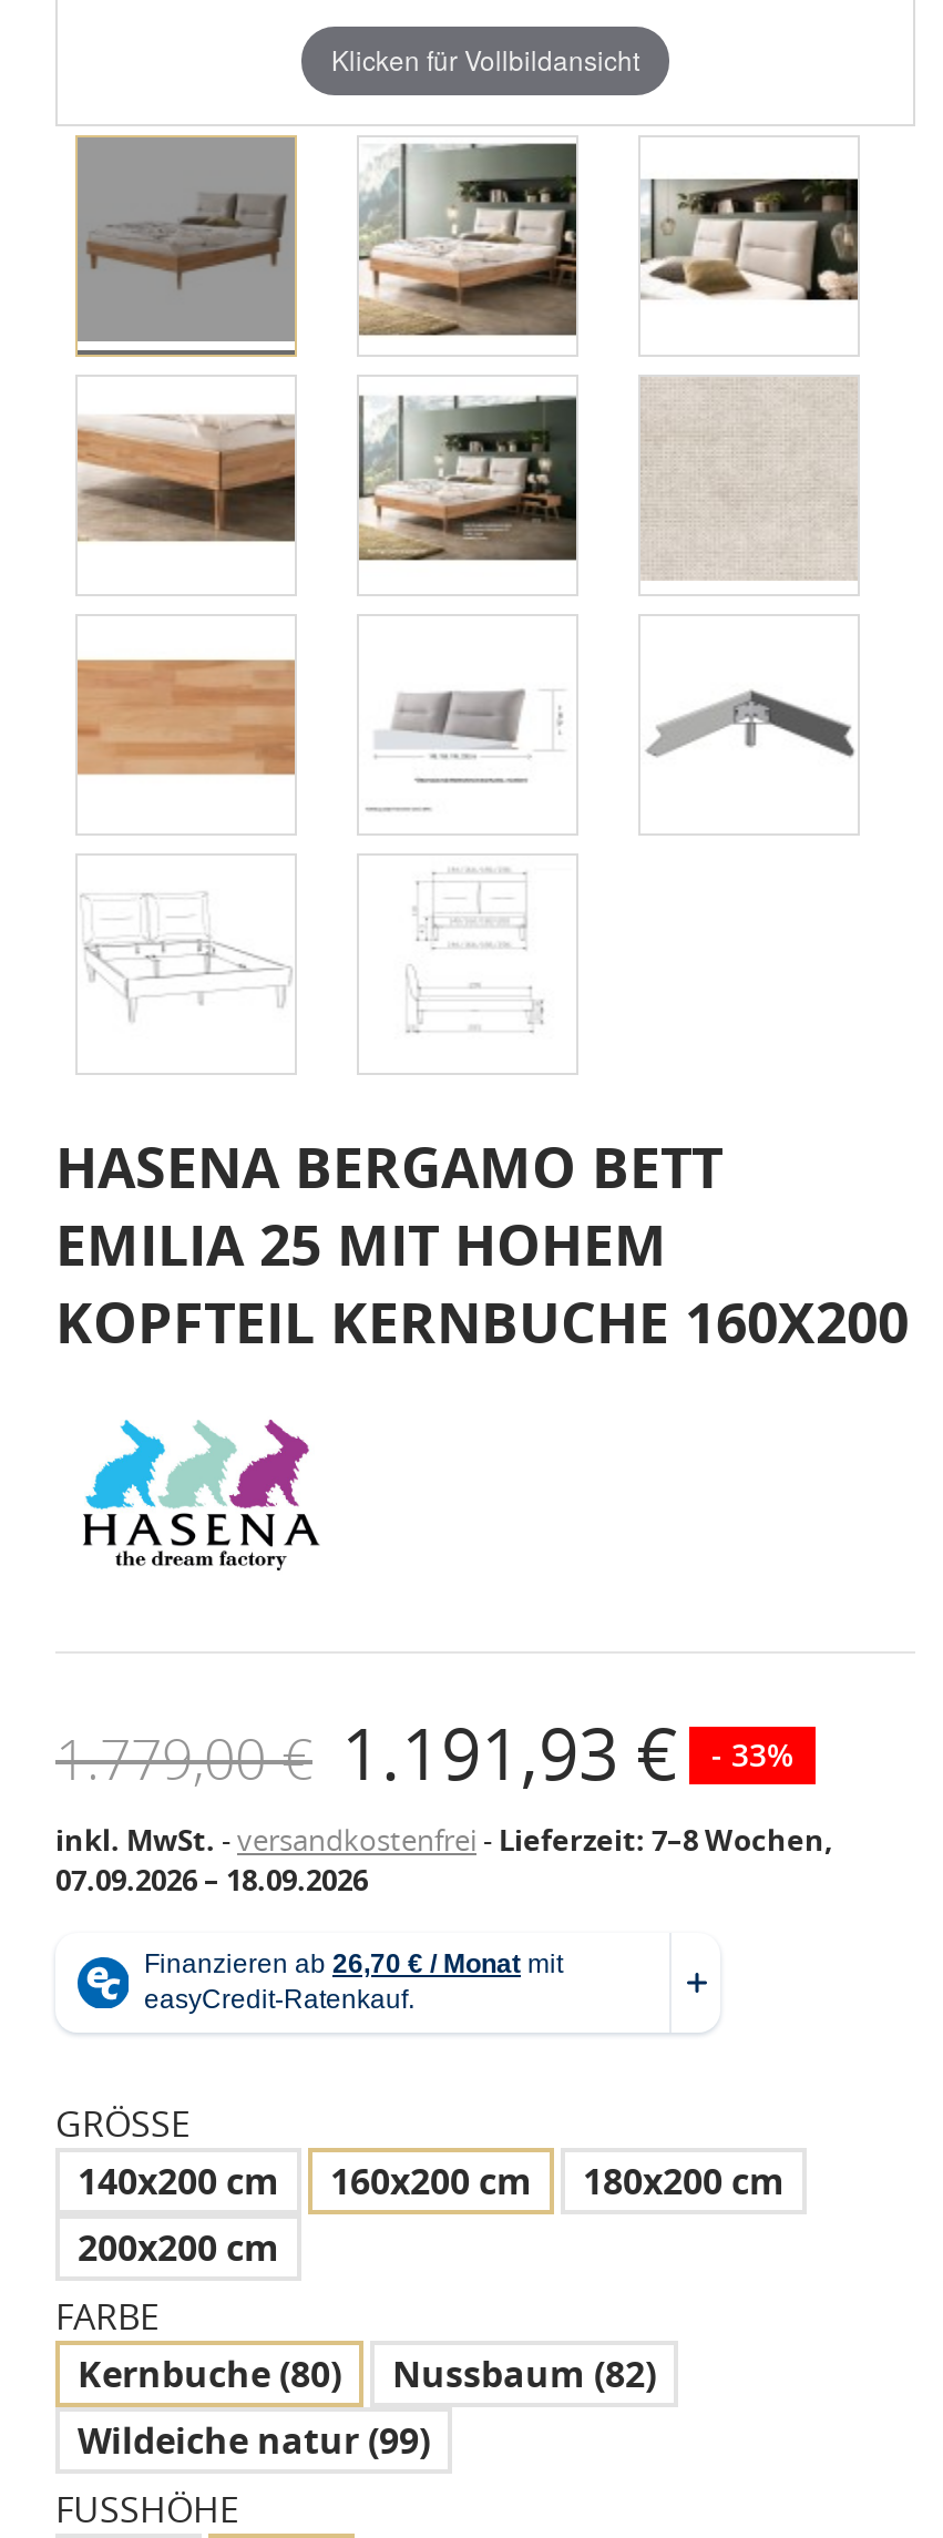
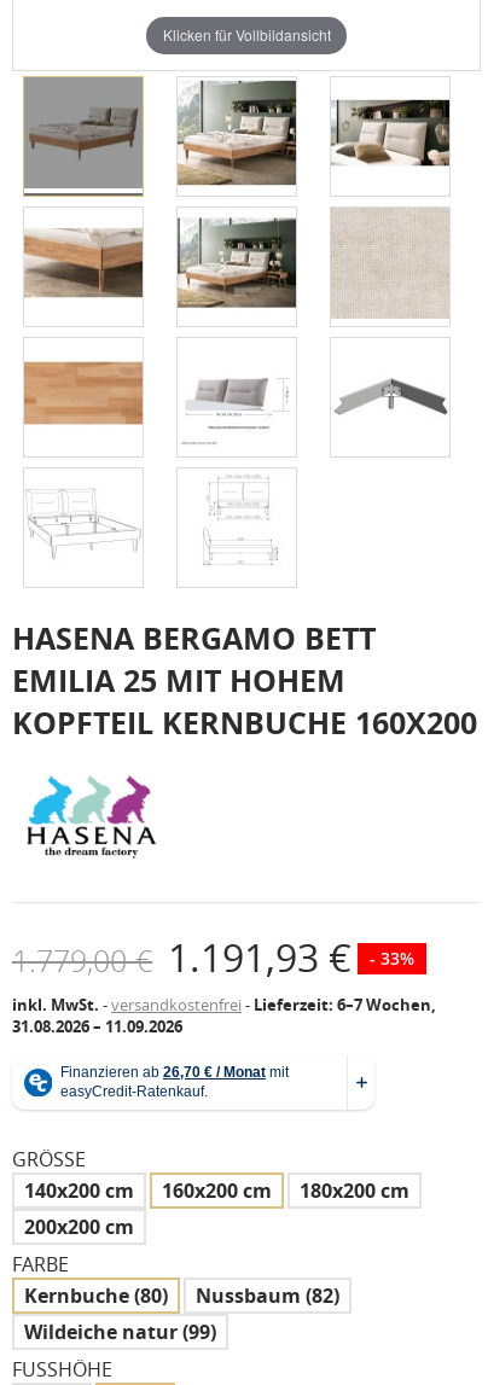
[55,1819,833,1859] inkl. MwSt. versandkostenfrei - Lieferzeit: 7–8 Wochen, -> [12,994,436,1015] inkl. MwSt. versandkostenfrei - Lieferzeit: 6–7 Wochen,
[55,1859,368,1899] 07.09.2026 – 18.09.2026 -> [12,1015,182,1037] 31.08.2026 – 11.09.2026

